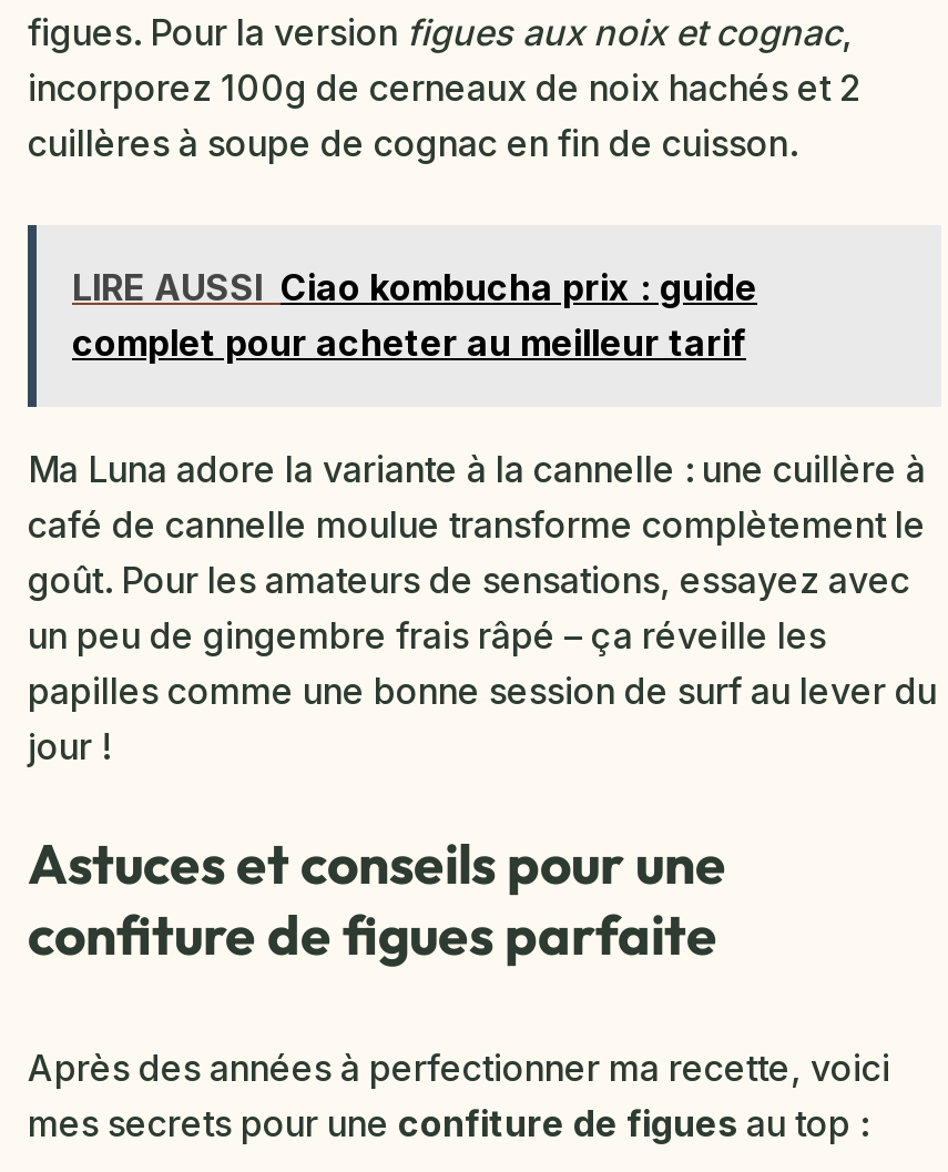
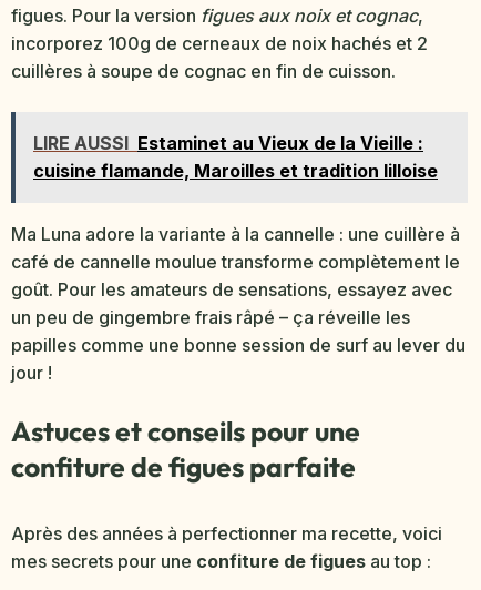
[72,264,757,364] LIRE AUSSI Ciao kombucha prix : guide | complet pour acheter au meilleur tarif -> [33,132,438,182] LIRE AUSSI Estaminet au Vieux de la Vieille : | cuisine flamande, Maroilles et tradition lilloise

